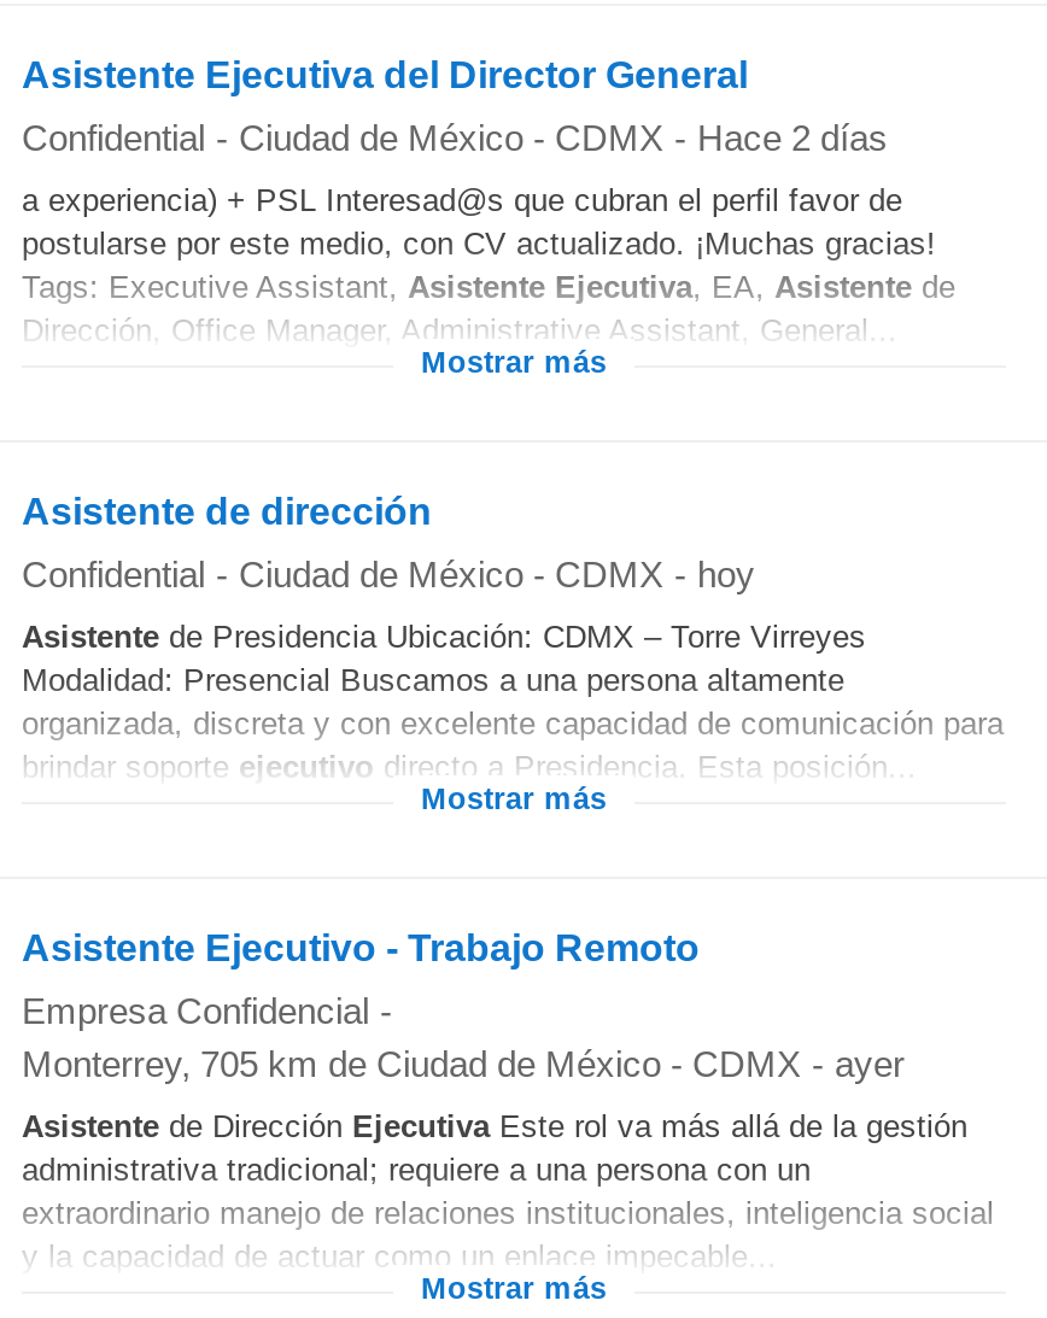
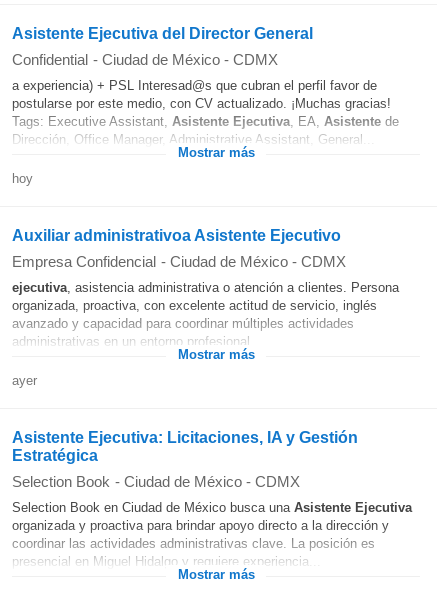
[22,117,888,158] Confidential - Ciudad de México - CDMX - Hace 2 días -> [12,51,278,68] Confidential - Ciudad de México - CDMX
[22,491,1004,785] Asistente de dirección | Confidential - Ciudad de México - CDMX - hoy | Asistente de Presidencia Ubicación: CDMX – Torre Virreyes | Modalidad: Presencial Buscamos a una persona altamente | organizada, discreta y con excelente capacidad de comunicación para | brindar soporte ejecutivo directo a Presidencia. Esta posición... -> [12,171,399,349] hoy | Auxiliar administrativoa Asistente Ejecutivo | Empresa Confidencial - Ciudad de México - CDMX | ejecutiva, asistencia administrativa o atención a clientes. Persona | organizada, proactiva, con excelente actitud de servicio, inglés | avanzado y capacidad para coordinar múltiples actividades | administrativas en un entorno profesional....
[22,927,994,1275] Asistente Ejecutivo - Trabajo Remoto | Empresa Confidencial - | Monterrey, 705 km de Ciudad de México - CDMX - ayer | Asistente de Dirección Ejecutiva Este rol va más allá de la gestión | administrativa tradicional; requiere a una persona con un | extraordinario manejo de relaciones institucionales, inteligencia social | y la capacidad de actuar como un enlace impecable... -> [12,373,412,569] ayer | Asistente Ejecutiva: Licitaciones, IA y Gestión | Estratégica | Selection Book - Ciudad de México - CDMX | Selection Book en Ciudad de México busca una Asistente Ejecutiva | organizada y proactiva para brindar apoyo directo a la dirección y | coordinar las actividades administrativas clave. La posición es | presencial en Miguel Hidalgo y requiere experiencia...

